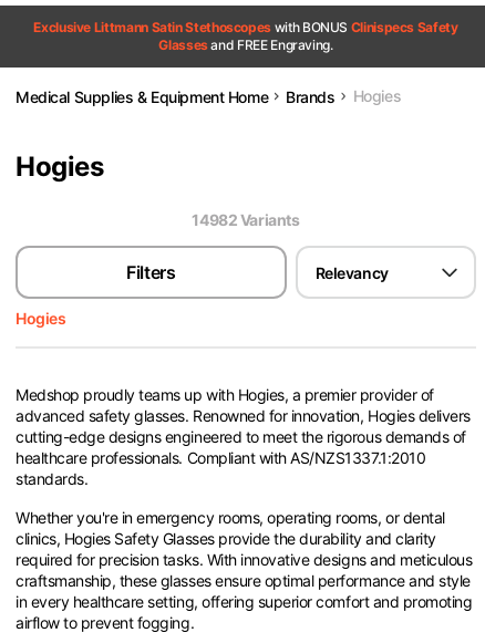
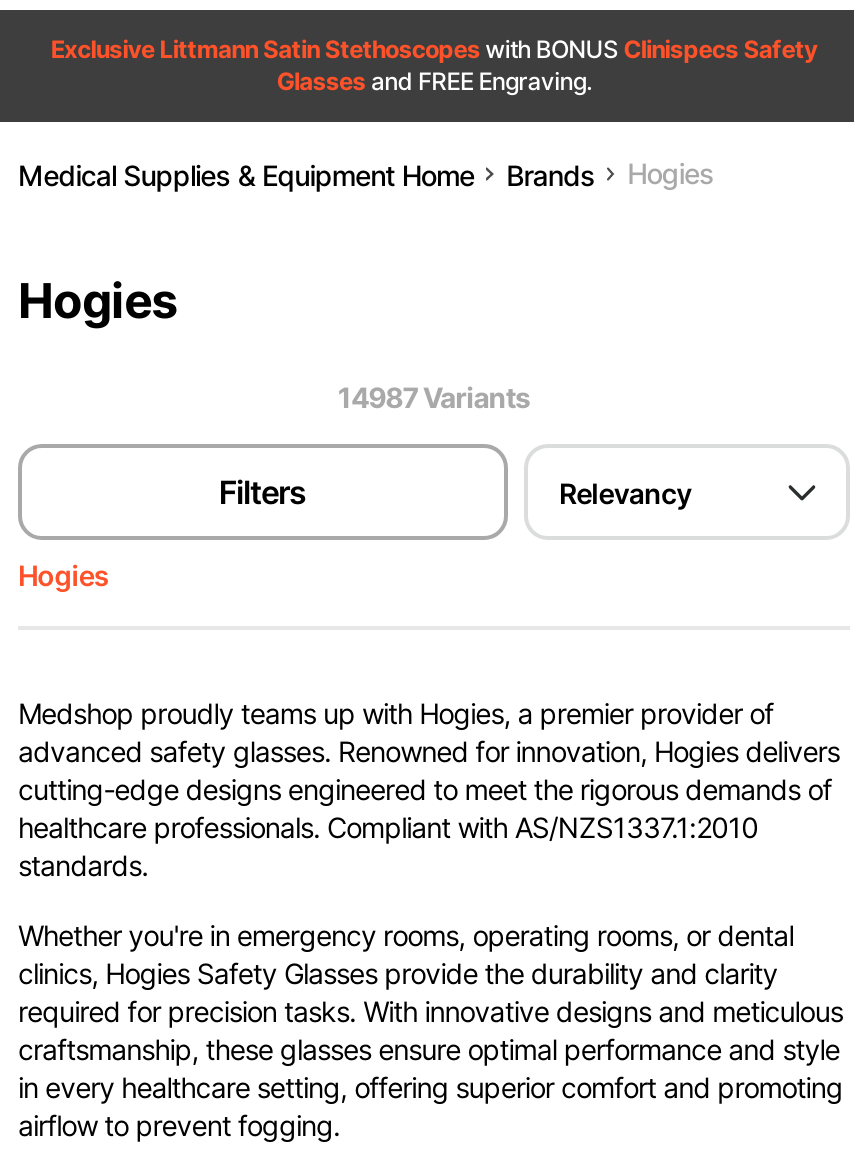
[192,210,300,229] 14982 Variants -> [338,380,530,414] 14987 Variants

